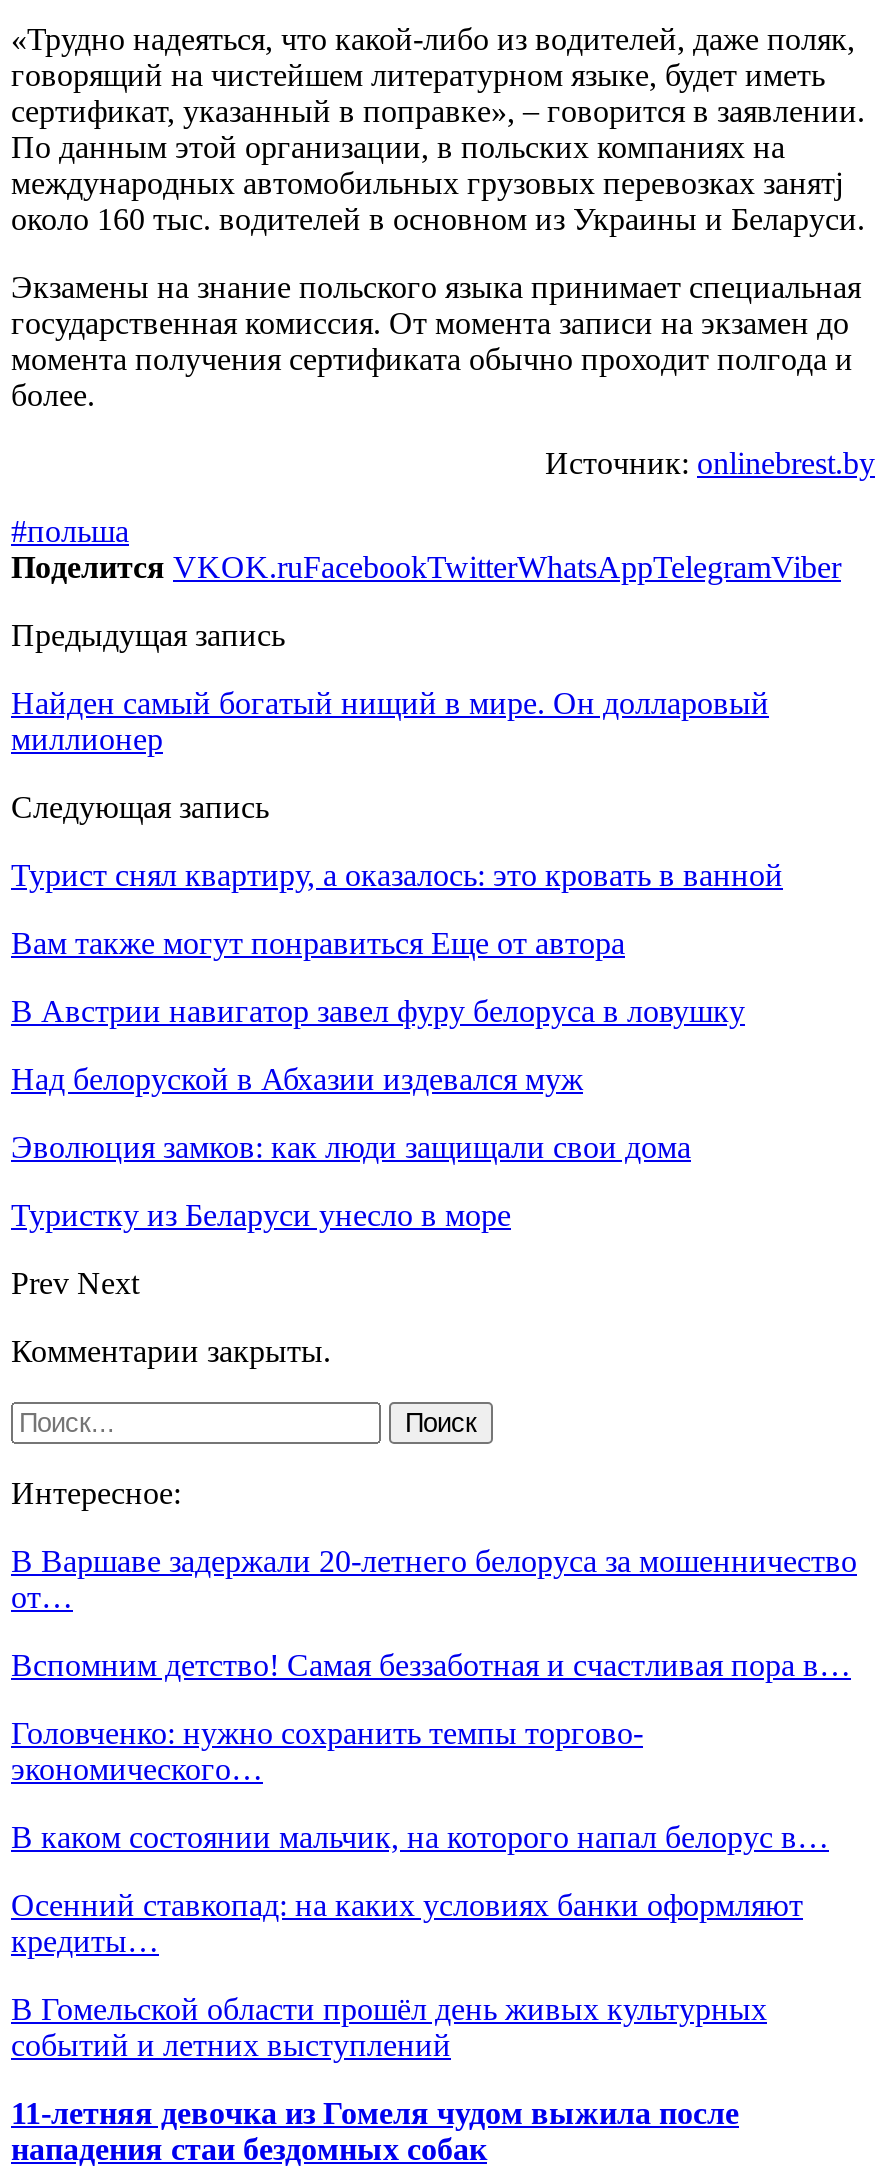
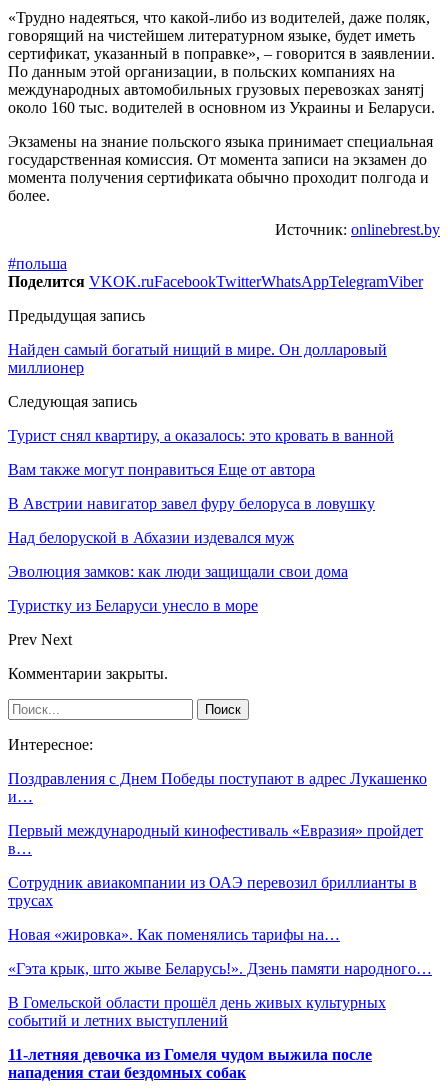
[11,1544,857,1614] В Варшаве задержали 20-летнего белоруса за мошенничество | от… -> [8,770,427,805] Поздравления с Днем Победы поступают в адрес Лукашенко | и…
[11,1648,851,1682] Вспомним детство! Самая беззаботная и счастливая пора в… -> [8,822,423,857] Первый международный кинофестиваль «Евразия» пройдет | в…
[11,1716,643,1786] Головченко: нужно сохранить темпы торгово- | экономического… -> [8,874,417,909] Сотрудник авиакомпании из ОАЭ перевозил бриллианты в | трусах
[11,1820,829,1854] В каком состоянии мальчик, на которого напал белорус в… -> [8,926,340,943] Новая «жировка». Как поменялись тарифы на…
[11,1888,803,1958] Осенний ставкопад: на каких условиях банки оформляют | кредиты… -> [8,960,432,977] «Гэта крык, што жыве Беларусь!». Дзень памяти народного…

